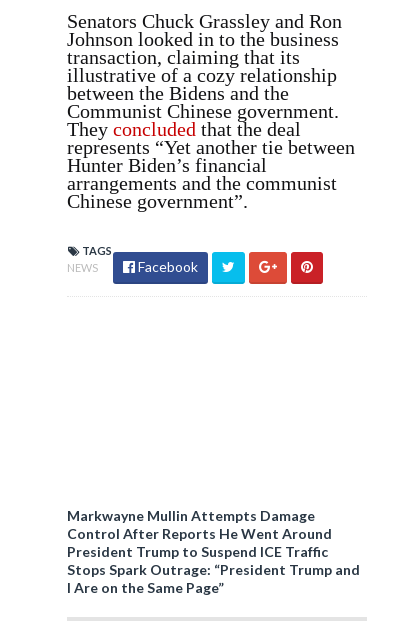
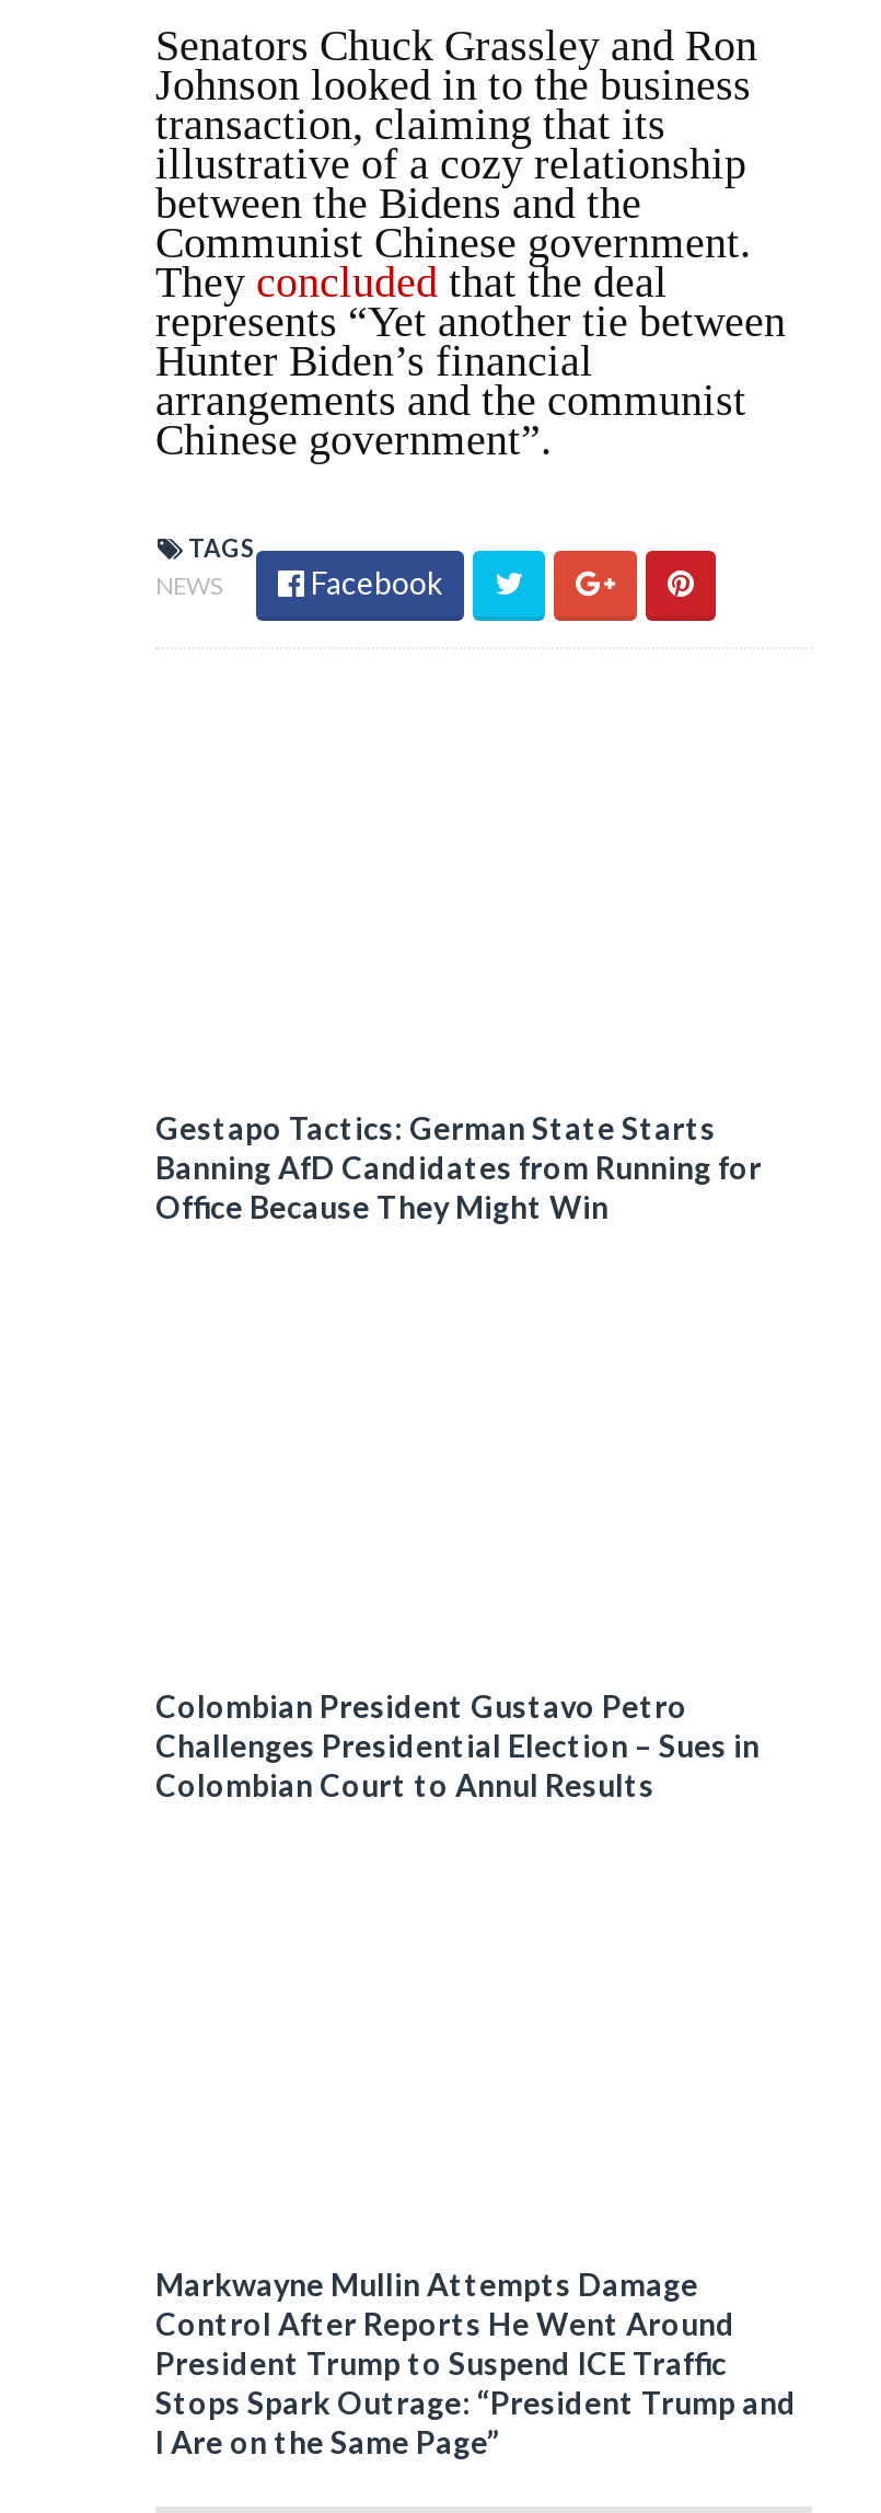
none -> [155,1109,762,1225] Gestapo Tactics: German State Starts | Banning AfD Candidates from Running for | Office Because They Might Win
none -> [155,1687,760,1803] Colombian President Gustavo Petro | Challenges Presidential Election – Sues in | Colombian Court to Annul Results

